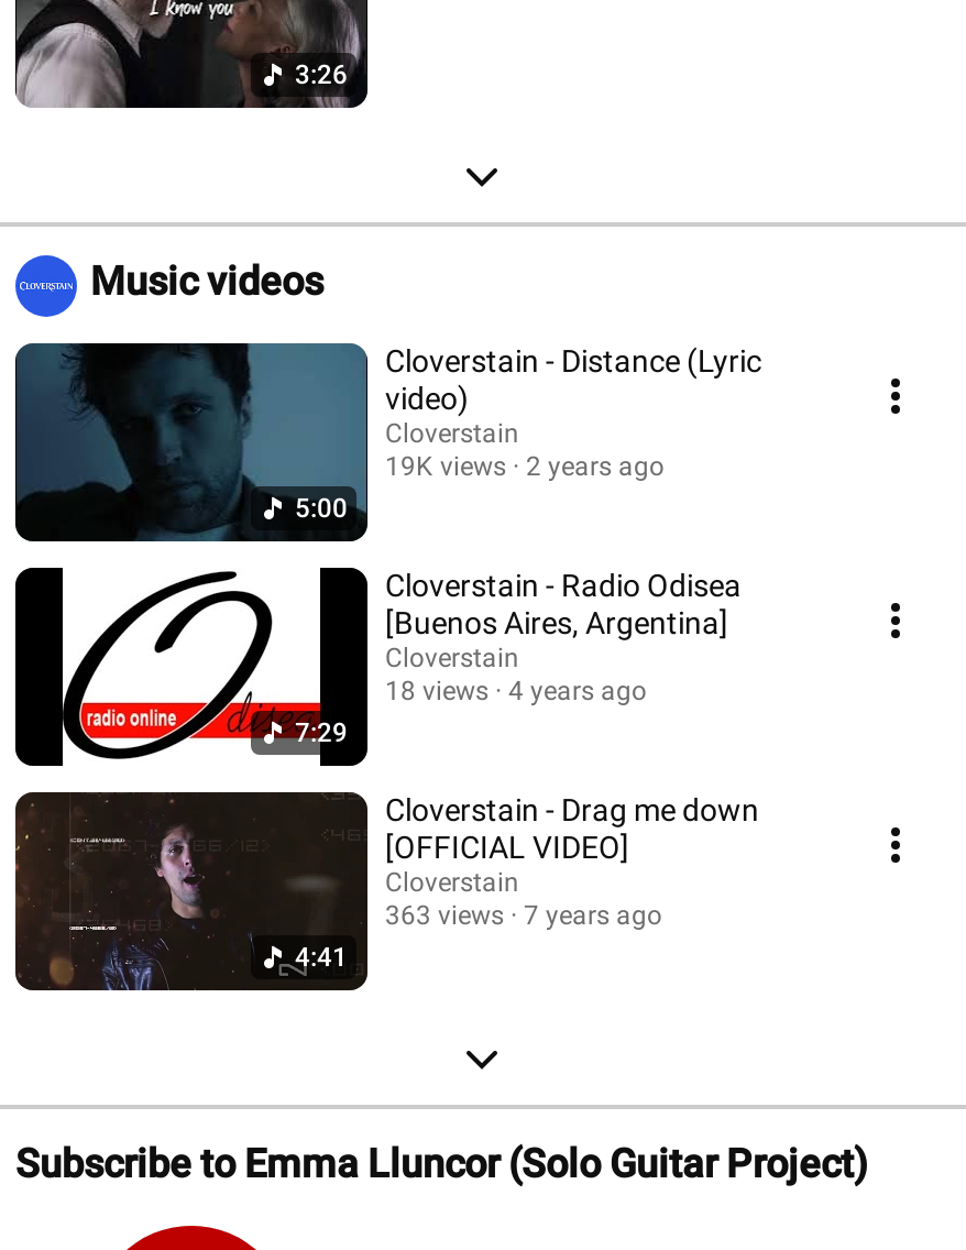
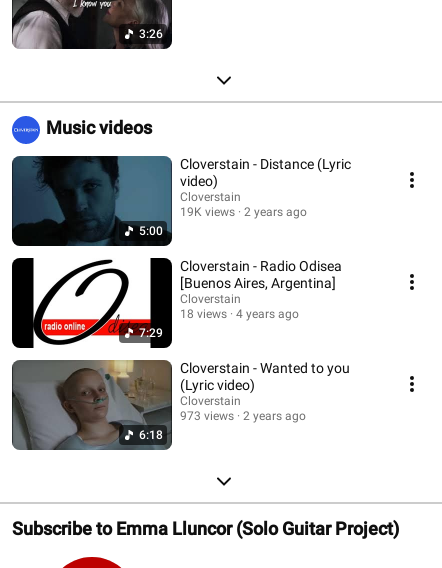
[15,790,365,993] [image] | 4:41 -> [12,359,170,451] [image] | 6:18
[385,792,759,865] Cloverstain - Drag me down | [OFFICIAL VIDEO] -> [180,360,350,393] Cloverstain - Wanted to you | (Lyric video)
[385,900,504,931] 363 views -> [180,409,234,423] 973 views
[524,900,662,931] 7 years ago -> [243,409,306,423] 2 years ago

